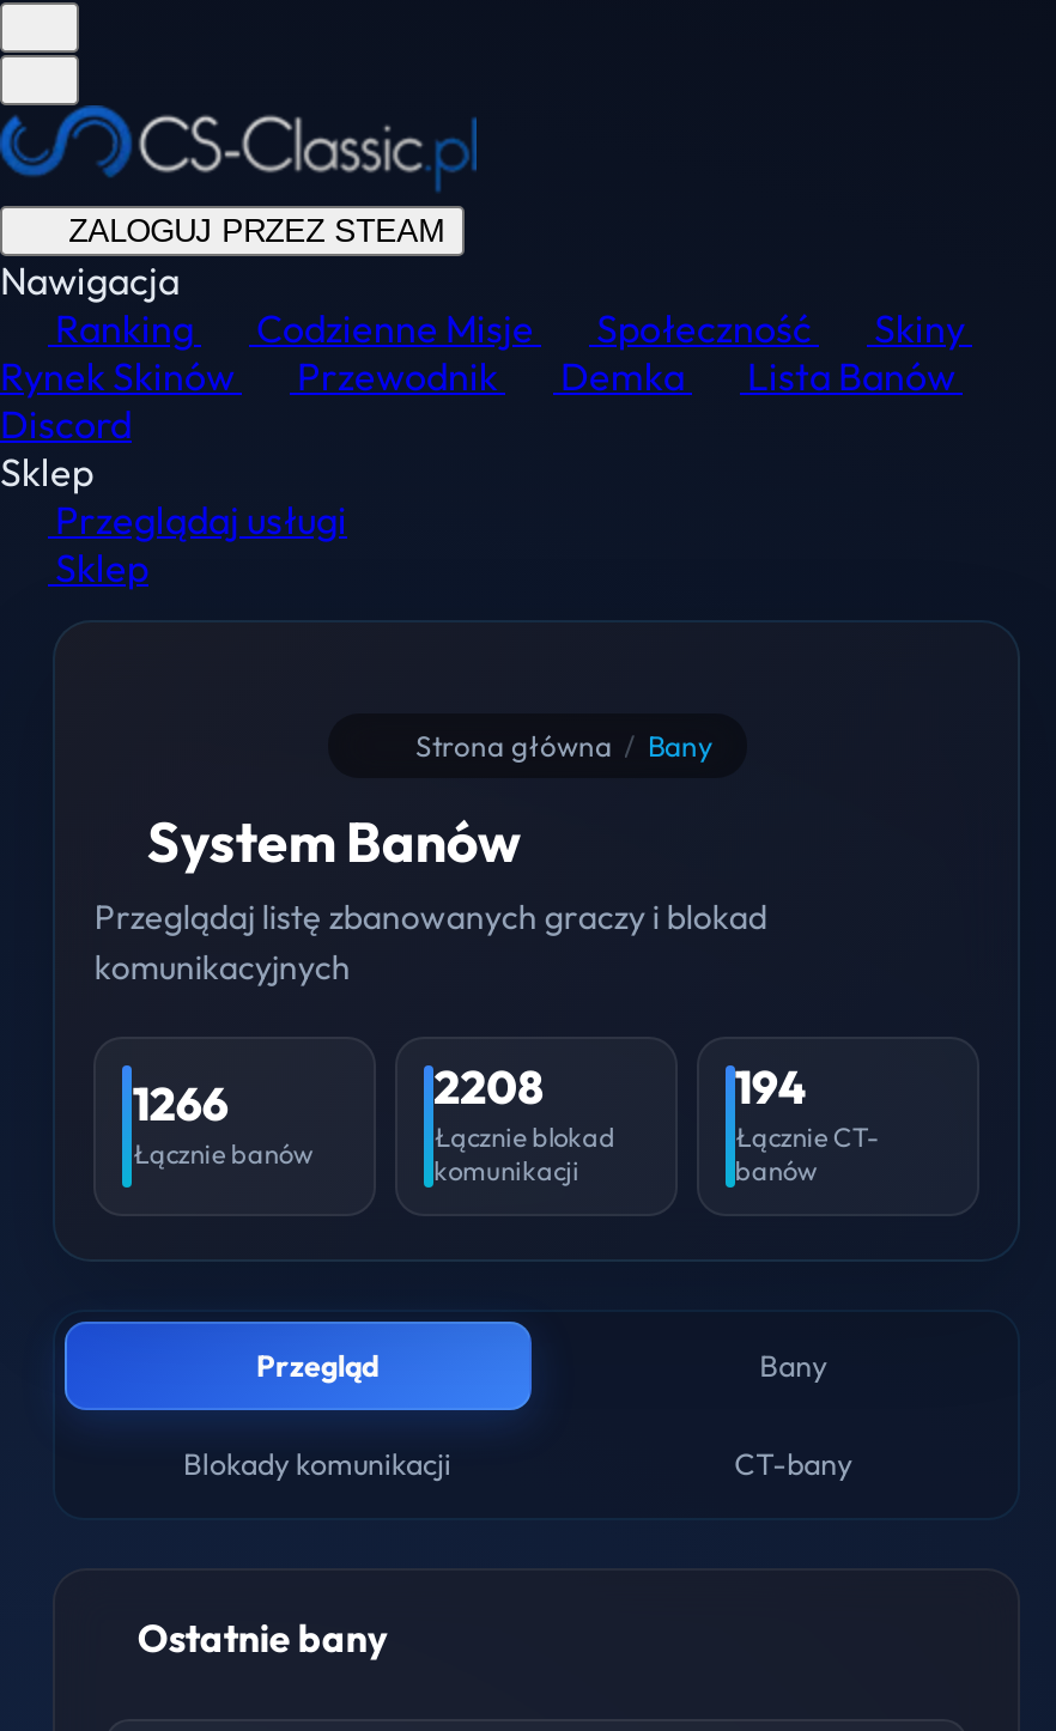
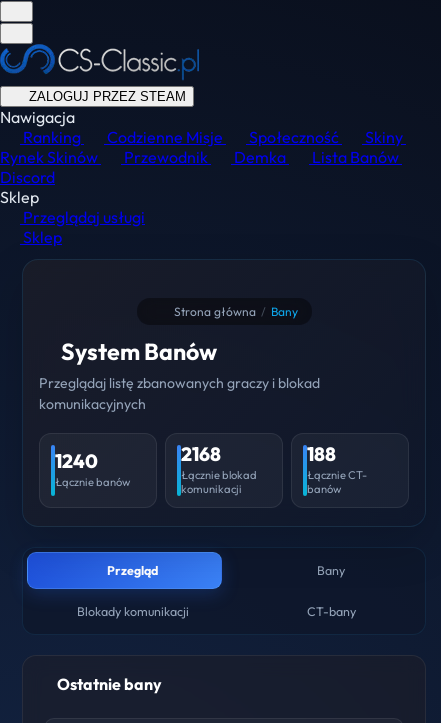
[434,1058,544,1116] 2208 -> [181,442,221,466] 2168
[735,1058,806,1116] 194 -> [307,442,336,466] 188
[133,1075,228,1132] 1266 -> [55,449,98,473] 1240

